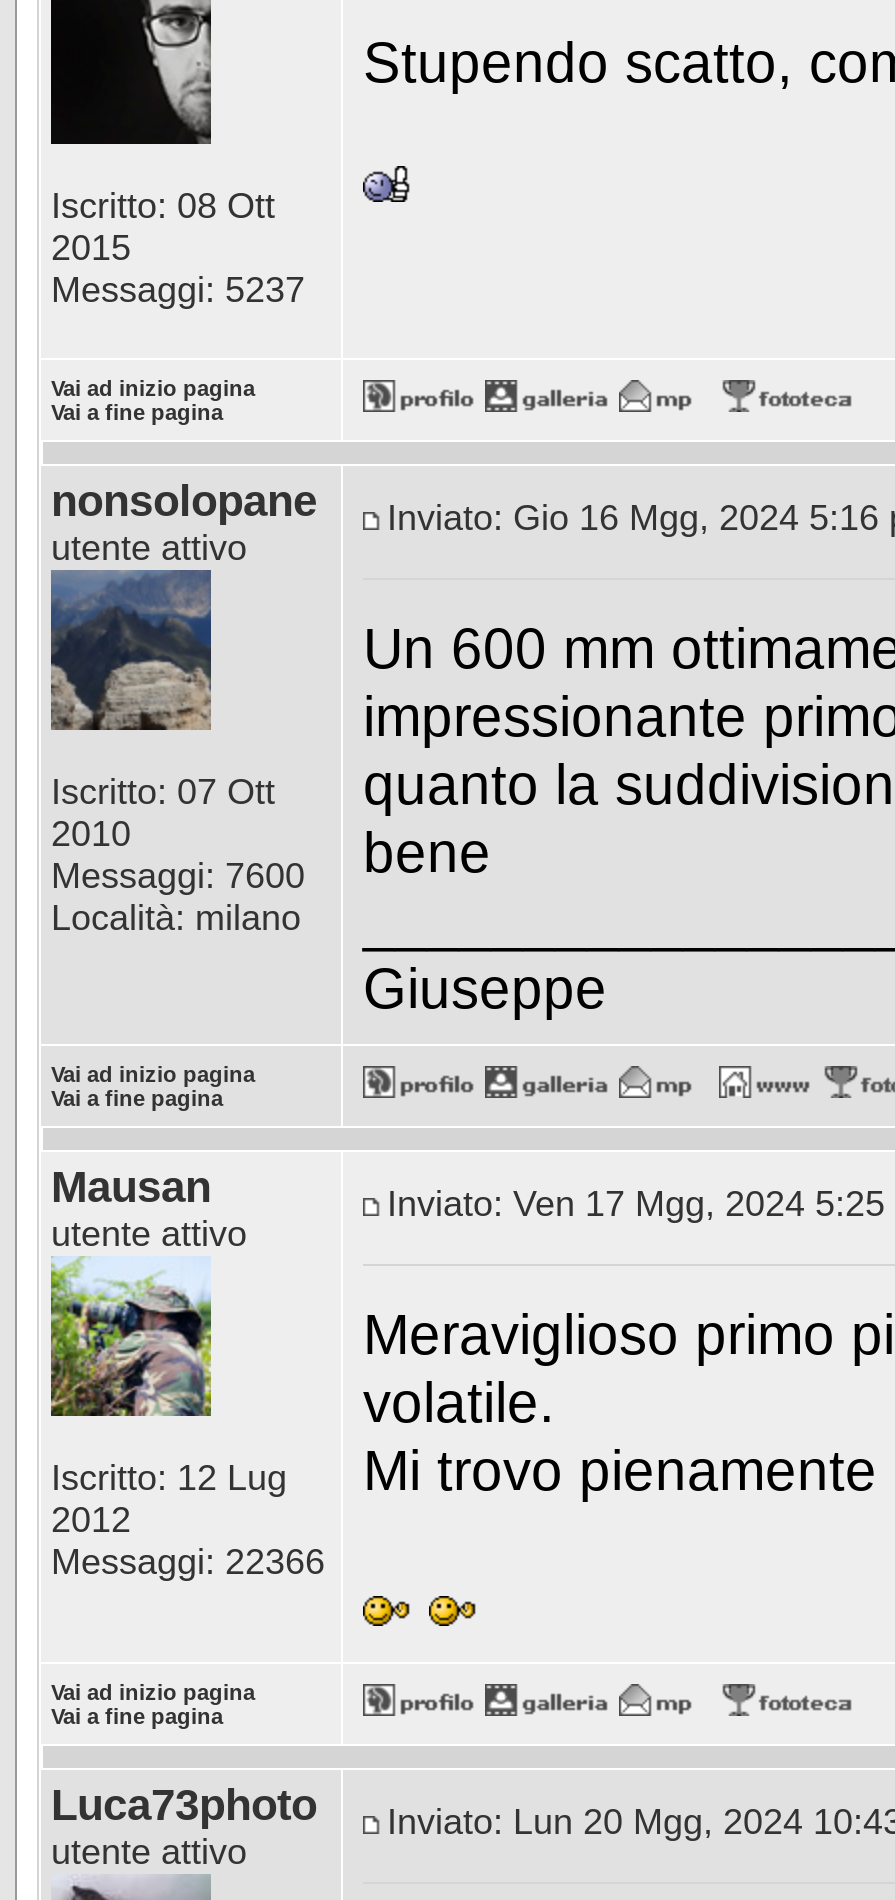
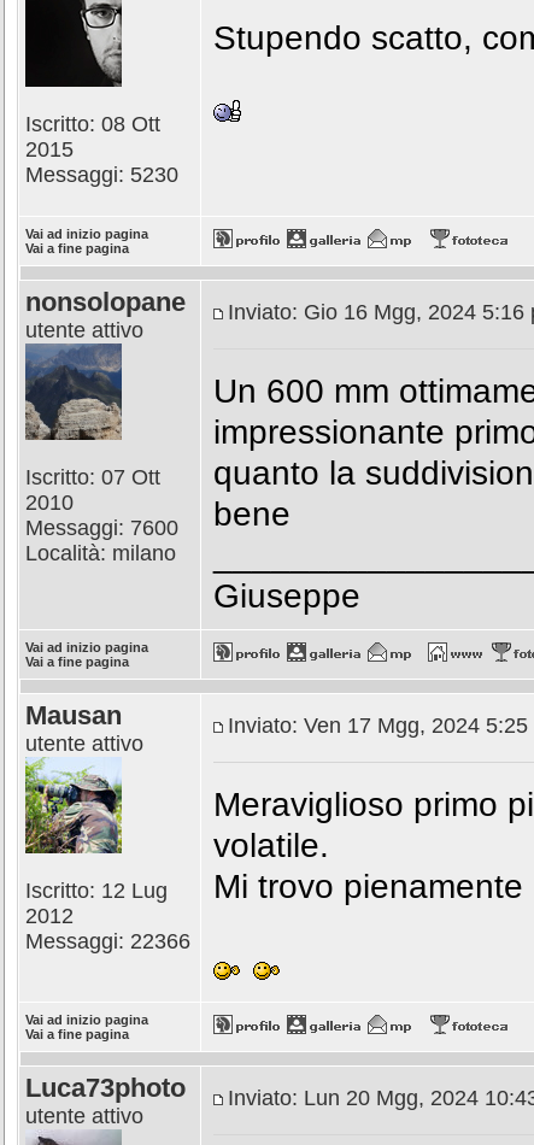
[51,270,305,310] Messaggi: 5237 -> [25,163,178,187] Messaggi: 5230

